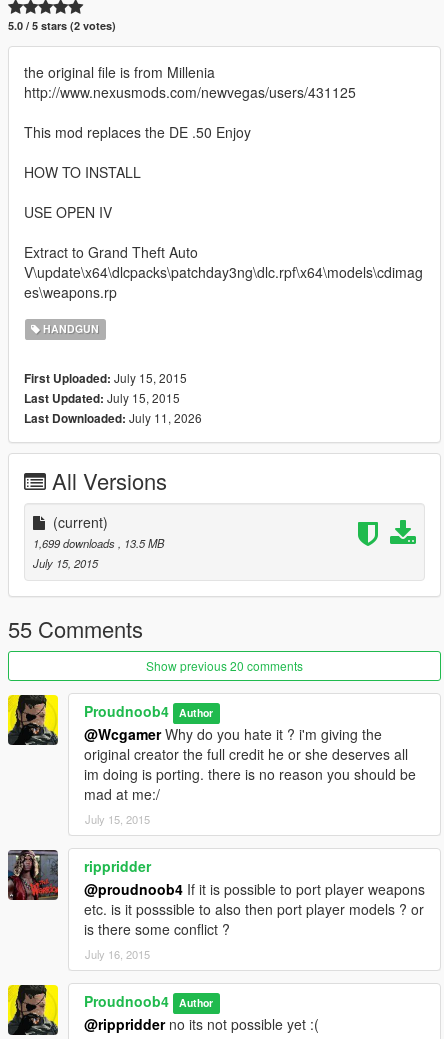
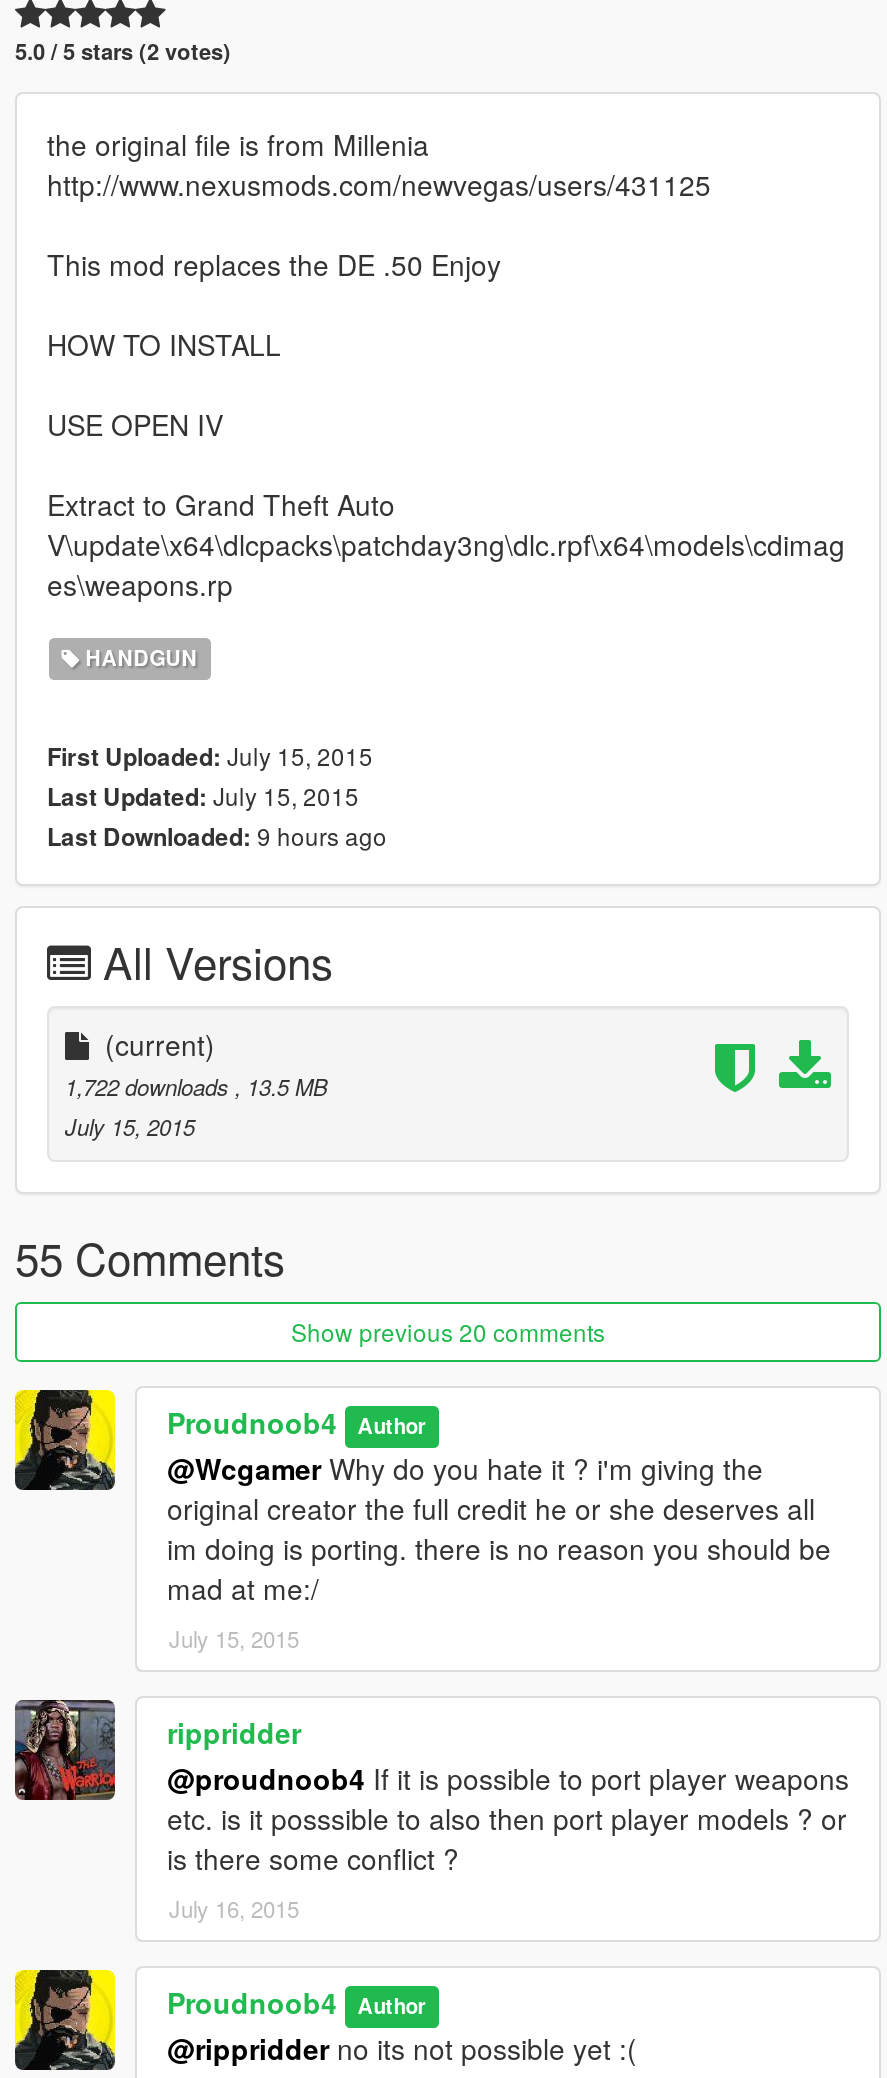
[24,409,202,427] Last Downloaded: July 11, 2026 -> [47,819,387,855] Last Downloaded: 9 hours ago
[33,535,164,551] 1,699 downloads, 13.5 MB -> [65,1071,327,1103] 1,722 downloads, 13.5 MB

